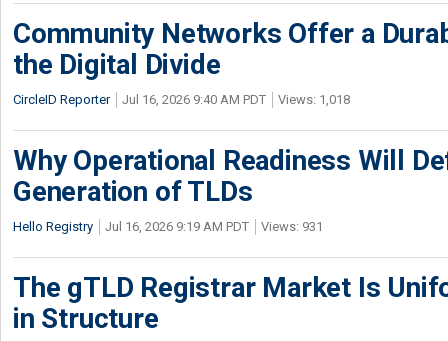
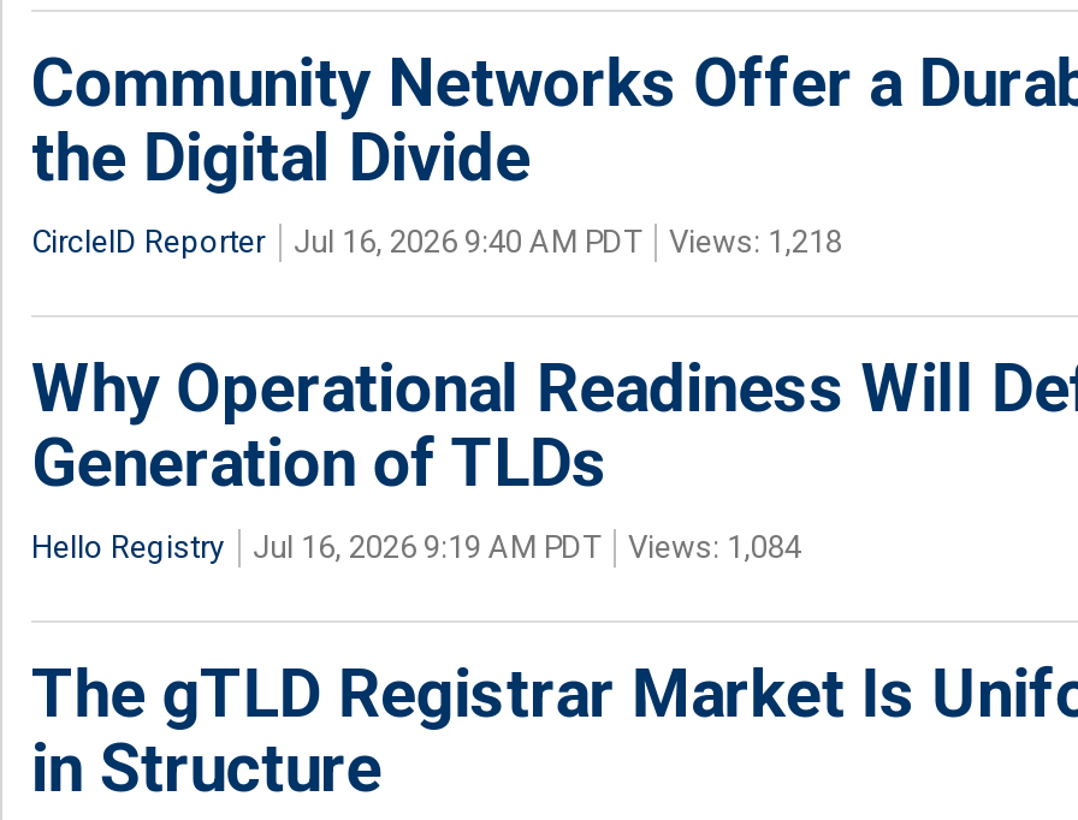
[13,92,350,107] CircleID Reporter Jul 16, 2026 9:40 AM PDT Views: 1,018 -> [31,224,842,260] CircleID Reporter Jul 16, 2026 9:40 AM PDT Views: 1,218
[13,219,323,234] Hello Registry Jul 16, 2026 9:19 AM PDT Views: 931 -> [31,529,801,565] Hello Registry Jul 16, 2026 9:19 AM PDT Views: 1,084

